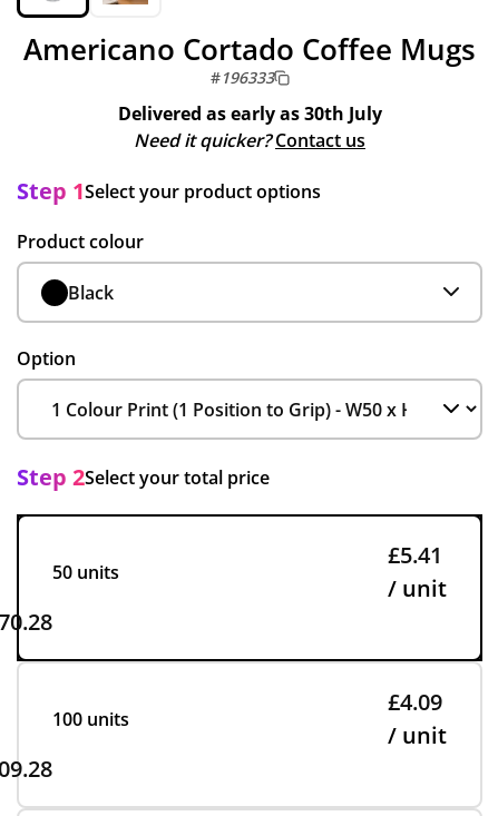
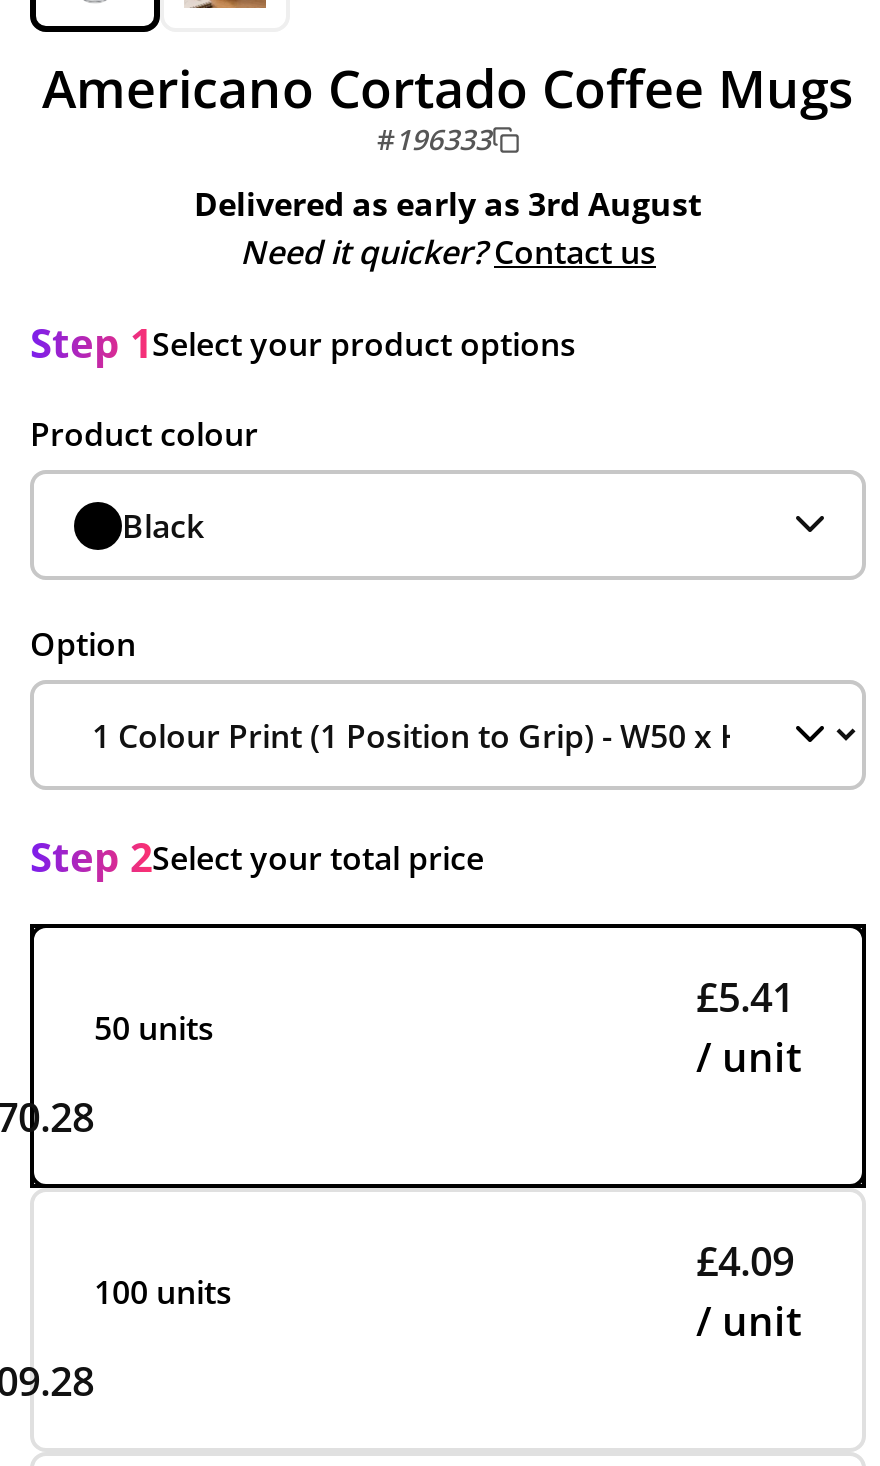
[118,101,382,126] Delivered as early as 30th July -> [194,182,702,226] Delivered as early as 3rd August

